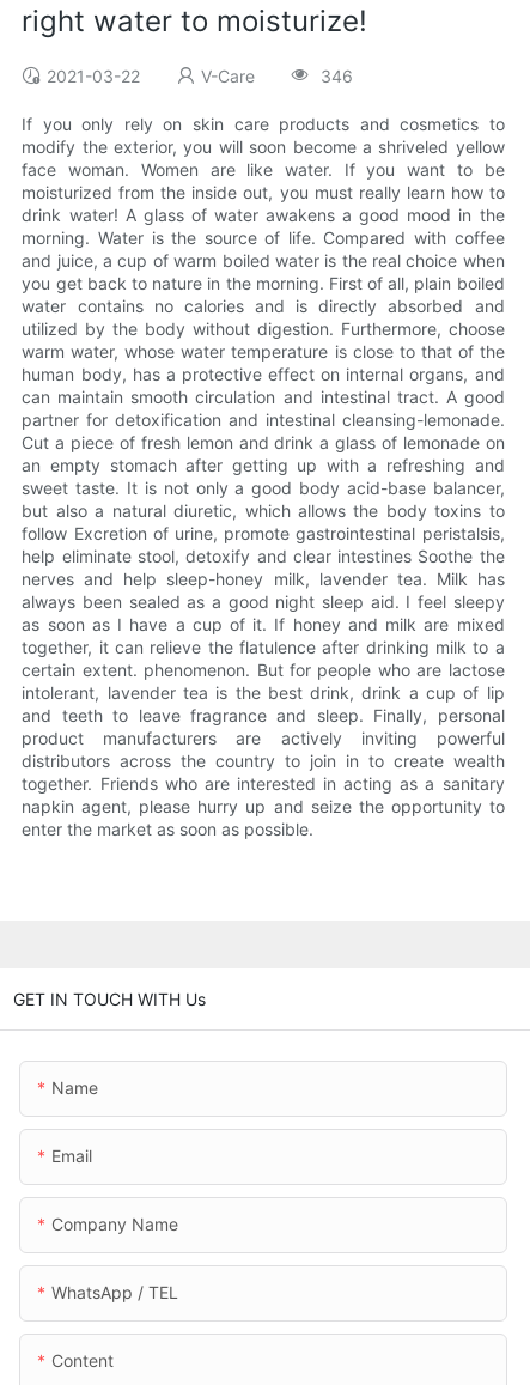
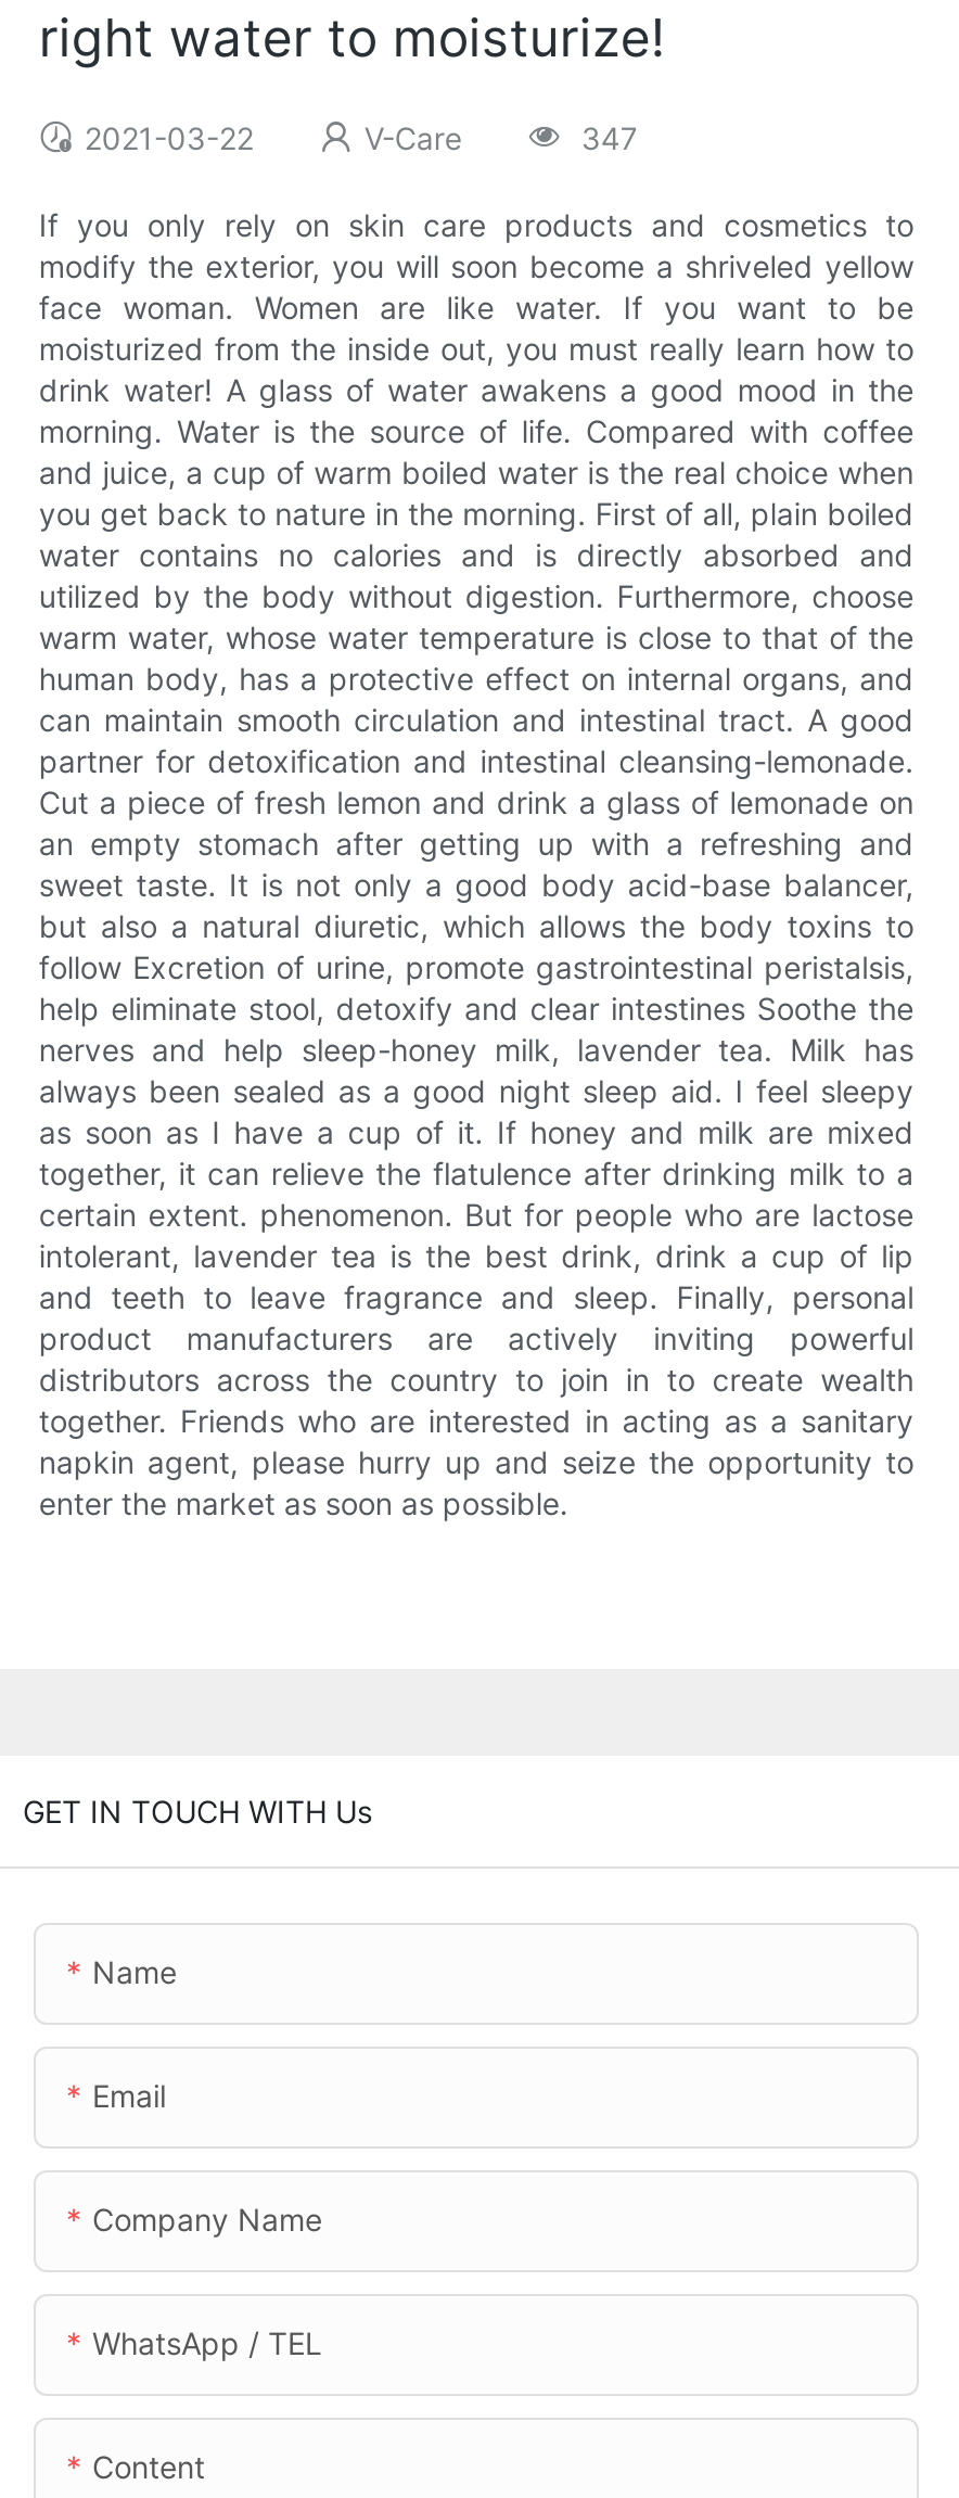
[321,66,353,87] 346 -> [581,120,638,157] 347

